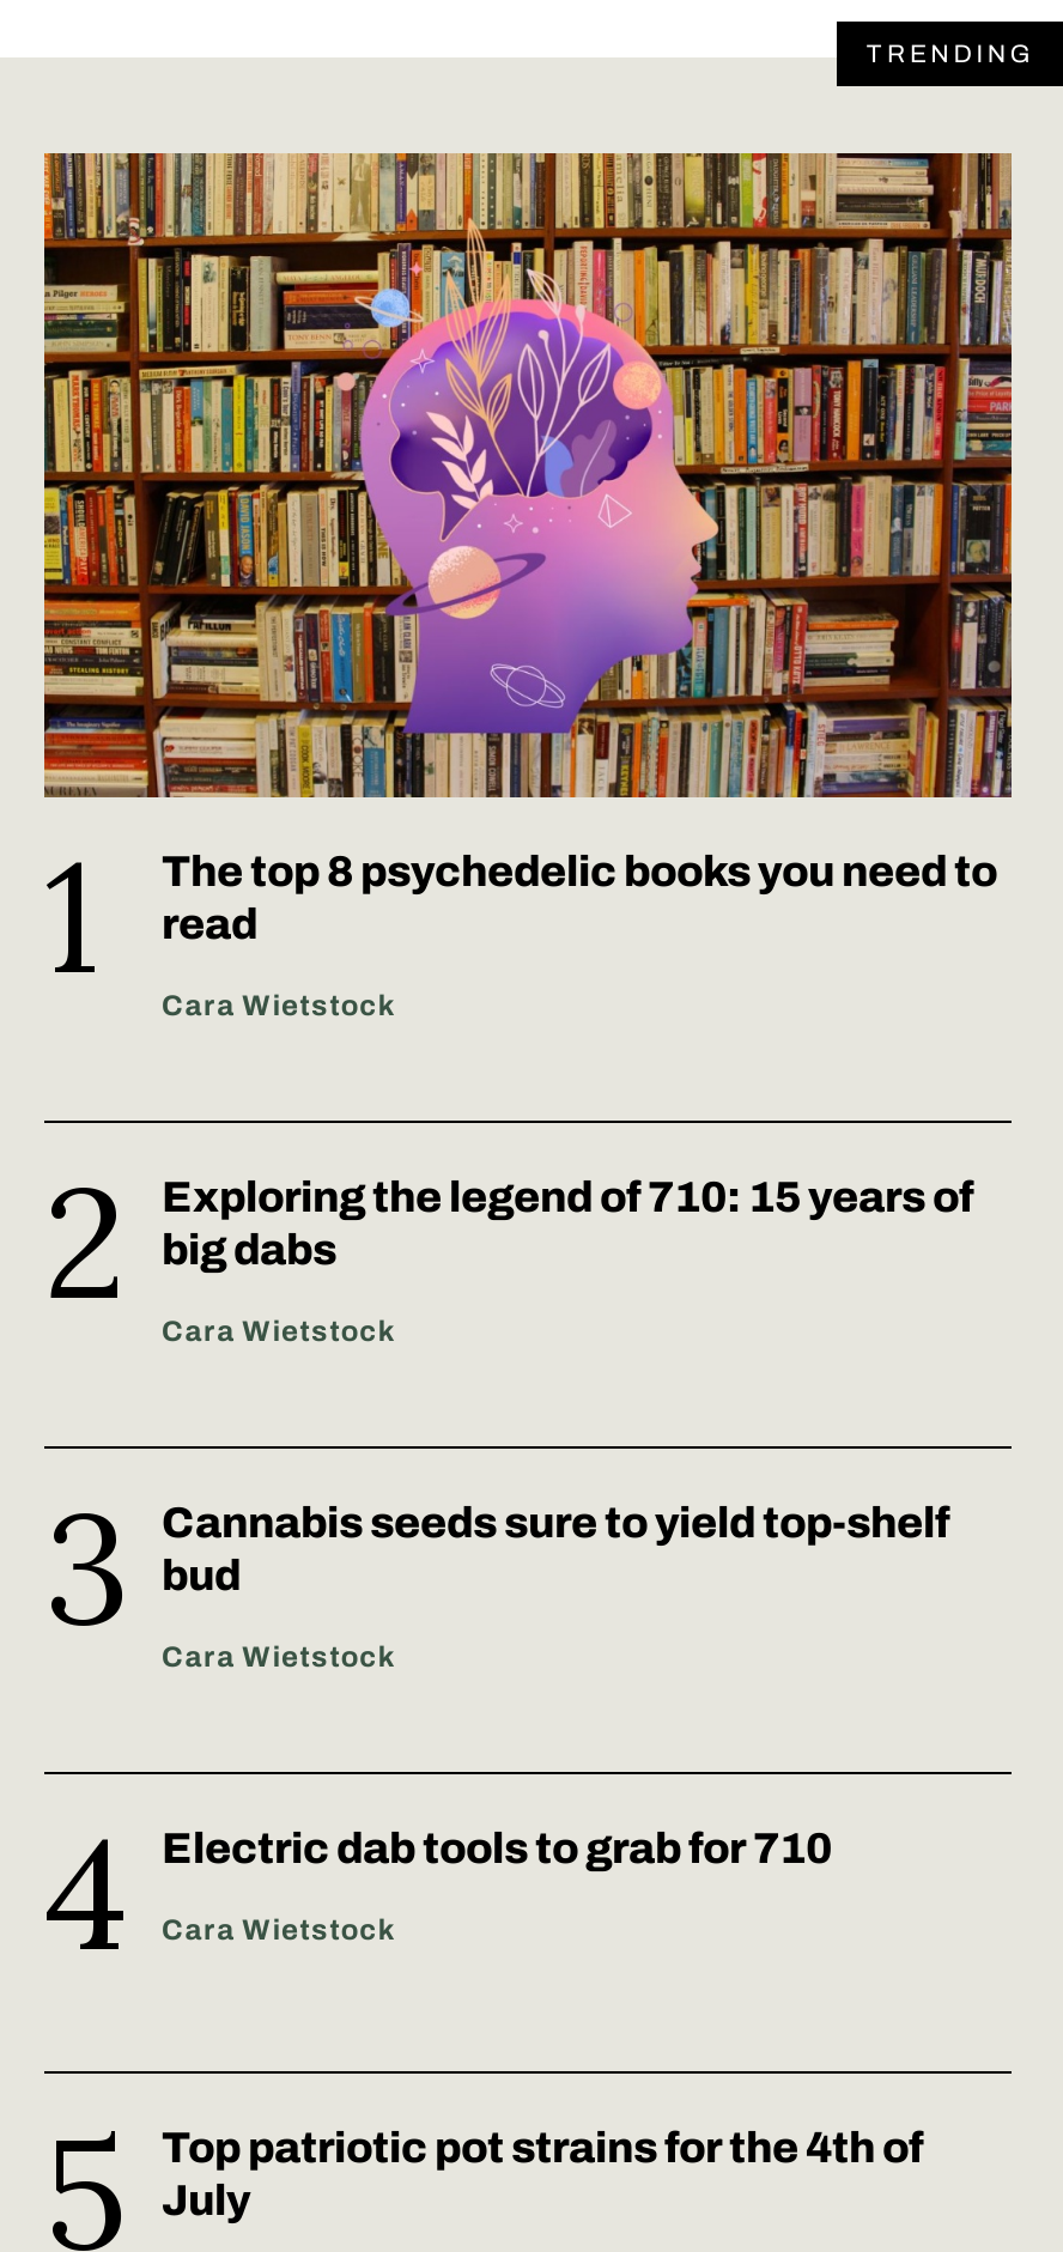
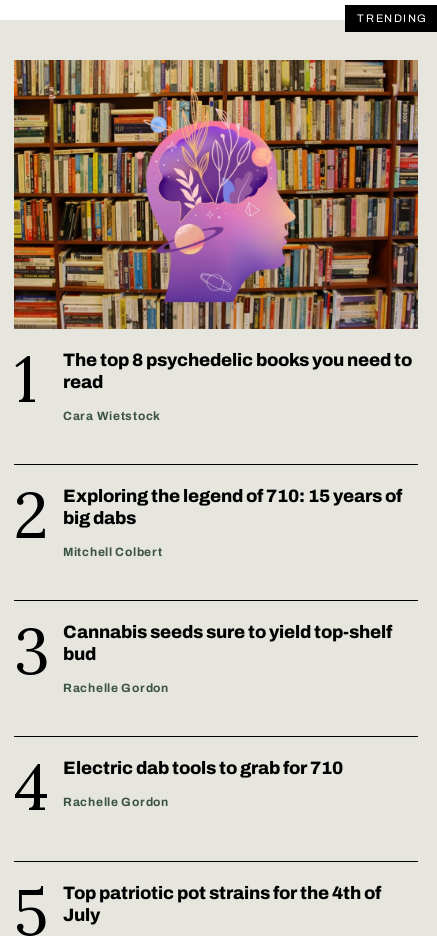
[162,1315,396,1348] Cara Wietstock -> [63,545,162,559] Mitchell Colbert
[162,1640,396,1674] Cara Wietstock -> [63,681,169,695] Rachelle Gordon
[162,1913,396,1947] Cara Wietstock -> [63,795,169,809] Rachelle Gordon

